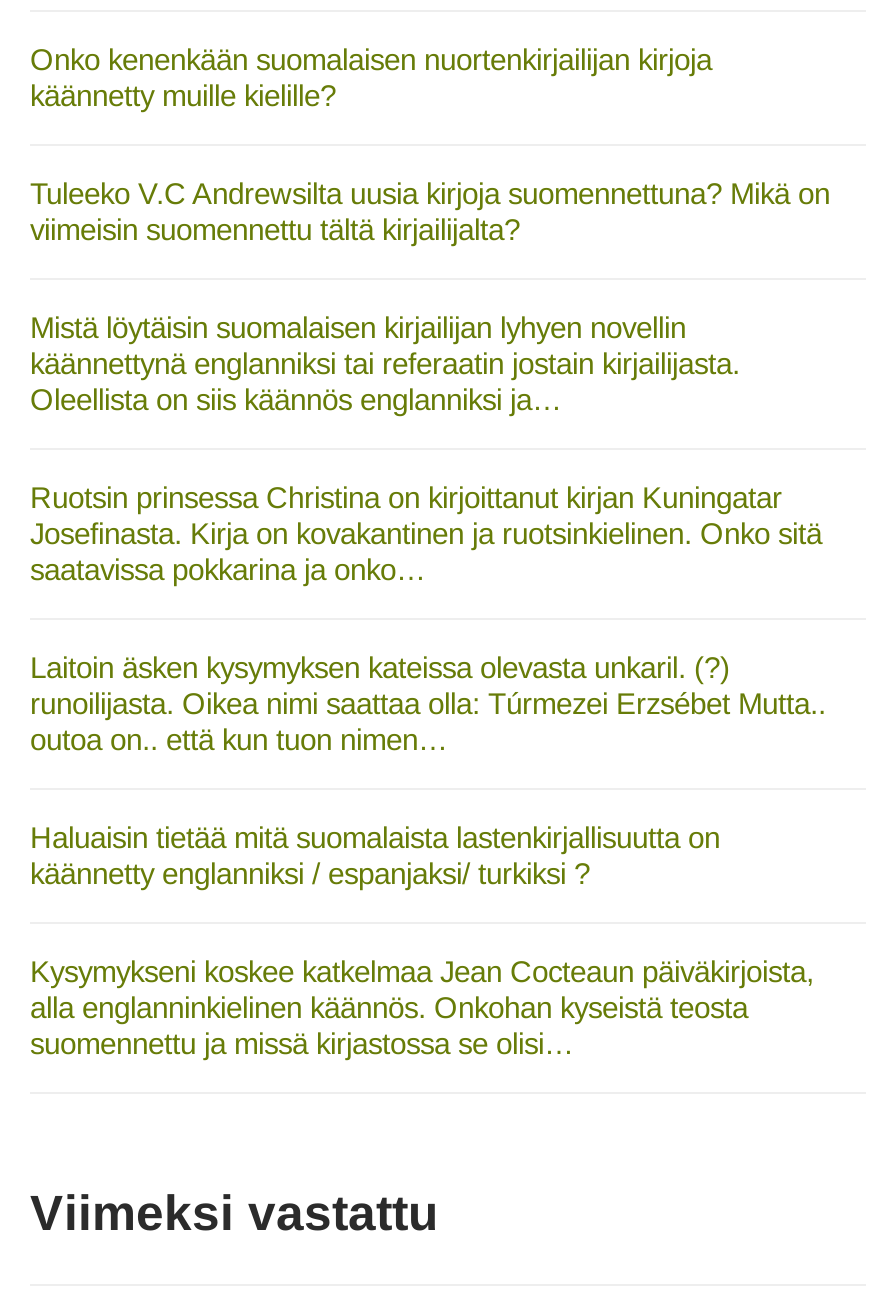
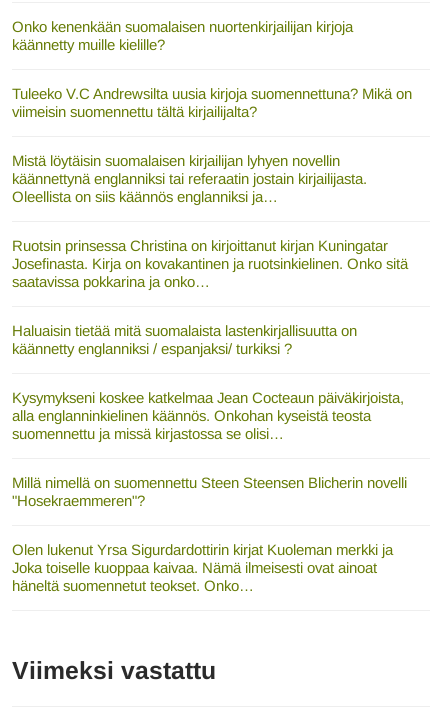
[30,650,826,756] Laitoin äsken kysymyksen kateissa olevasta unkaril. (?) | runoilijasta. Oikea nimi saattaa olla: Túrmezei Erzsébet Mutta.. | outoa on.. että kun tuon nimen… -> none
moved [30,820,814,1060] -> [12,322,404,442]: Haluaisin tietää mitä suomalaista lastenkirjallisuutta on | käännetty englanniksi / espanjaksi/ turkiksi ? | Kysymykseni koskee katkelmaa Jean Cocteaun päiväkirjoista, | alla englanninkielinen käännös. Onkohan kyseistä teosta | suomennettu ja missä kirjastossa se olisi…
none -> [12,474,407,594] Millä nimellä on suomennettu Steen Steensen Blicherin novelli | "Hosekraemmeren"? | Olen lukenut Yrsa Sigurdardottirin kirjat Kuoleman merkki ja | Joka toiselle kuoppaa kaivaa. Nämä ilmeisesti ovat ainoat | häneltä suomennetut teokset. Onko…

